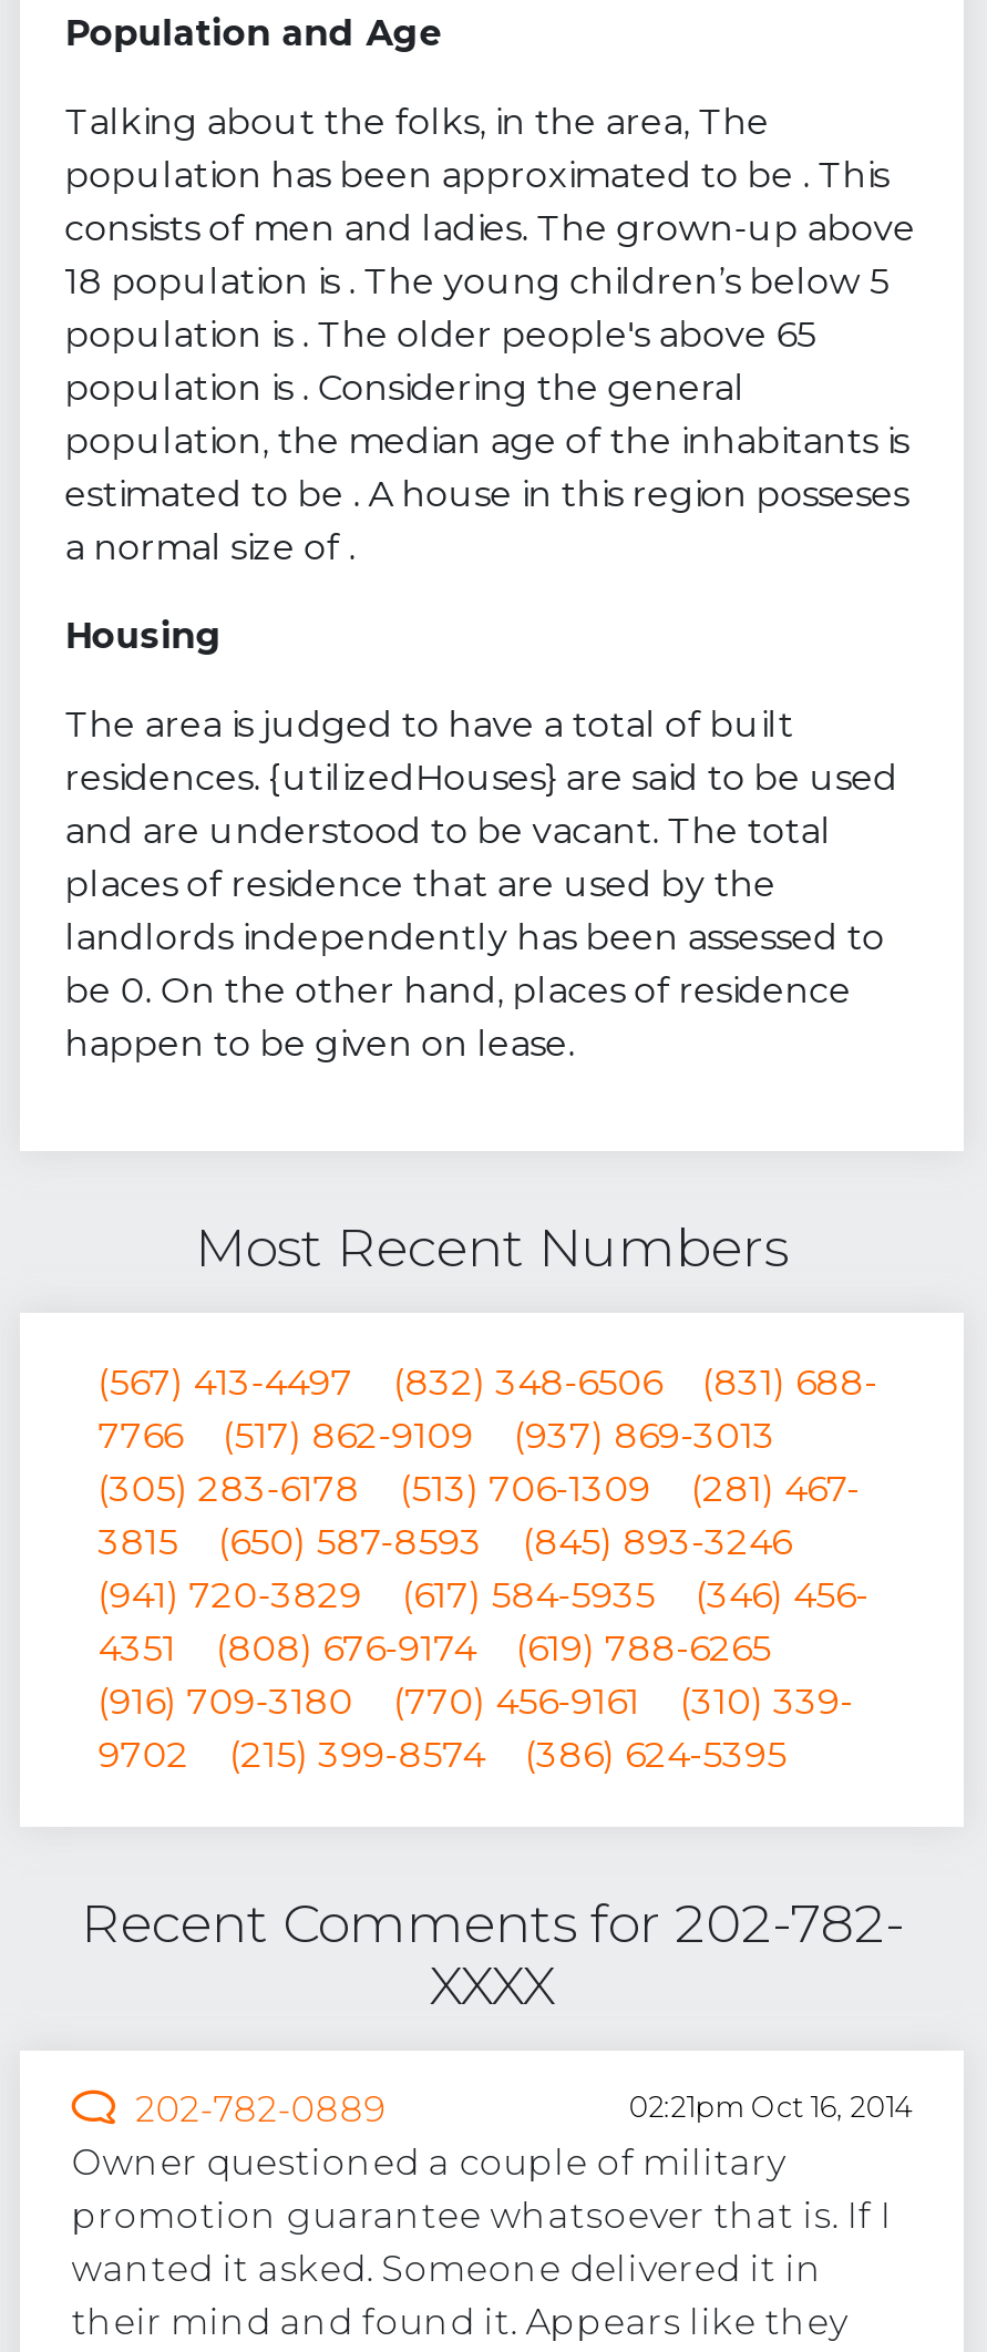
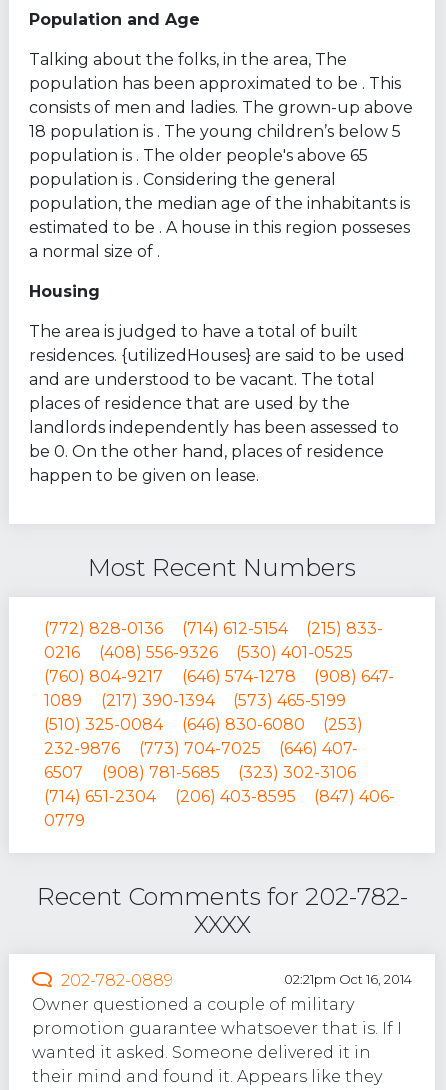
[98,1361,877,1775] (567) 413-4497 | (832) 348-6506 | (831) 688- | 7766 | (517) 862-9109 | (937) 869-3013 | (305) 283-6178 | (513) 706-1309 | (281) 467- | 3815 | (650) 587-8593 | (845) 893-3246 | (941) 720-3829 | (617) 584-5935 | (346) 456- | 4351 | (808) 676-9174 | (619) 788-6265 | (916) 709-3180 | (770) 456-9161 | (310) 339- | 9702 | (215) 399-8574 | (386) 624-5395 -> [44,619,395,830] (772) 828-0136 | (714) 612-5154 | (215) 833- | 0216 | (408) 556-9326 | (530) 401-0525 | (760) 804-9217 | (646) 574-1278 | (908) 647- | 1089 | (217) 390-1394 | (573) 465-5199 | (510) 325-0084 | (646) 830-6080 | (253) | 232-9876 | (773) 704-7025 | (646) 407- | 6507 | (908) 781-5685 | (323) 302-3106 | (714) 651-2304 | (206) 403-8595 | (847) 406- | 0779

